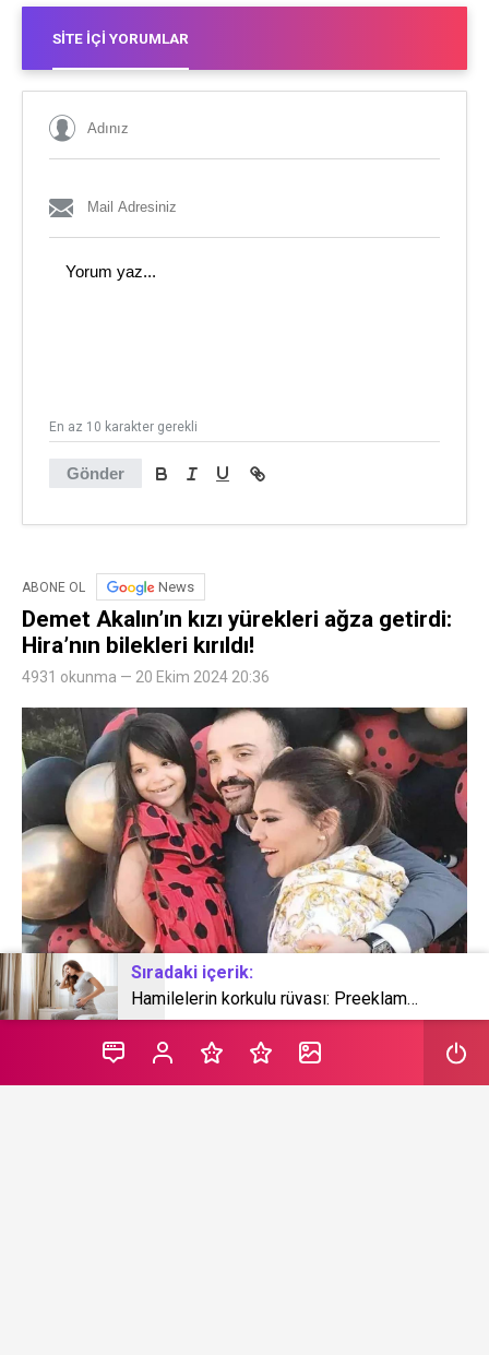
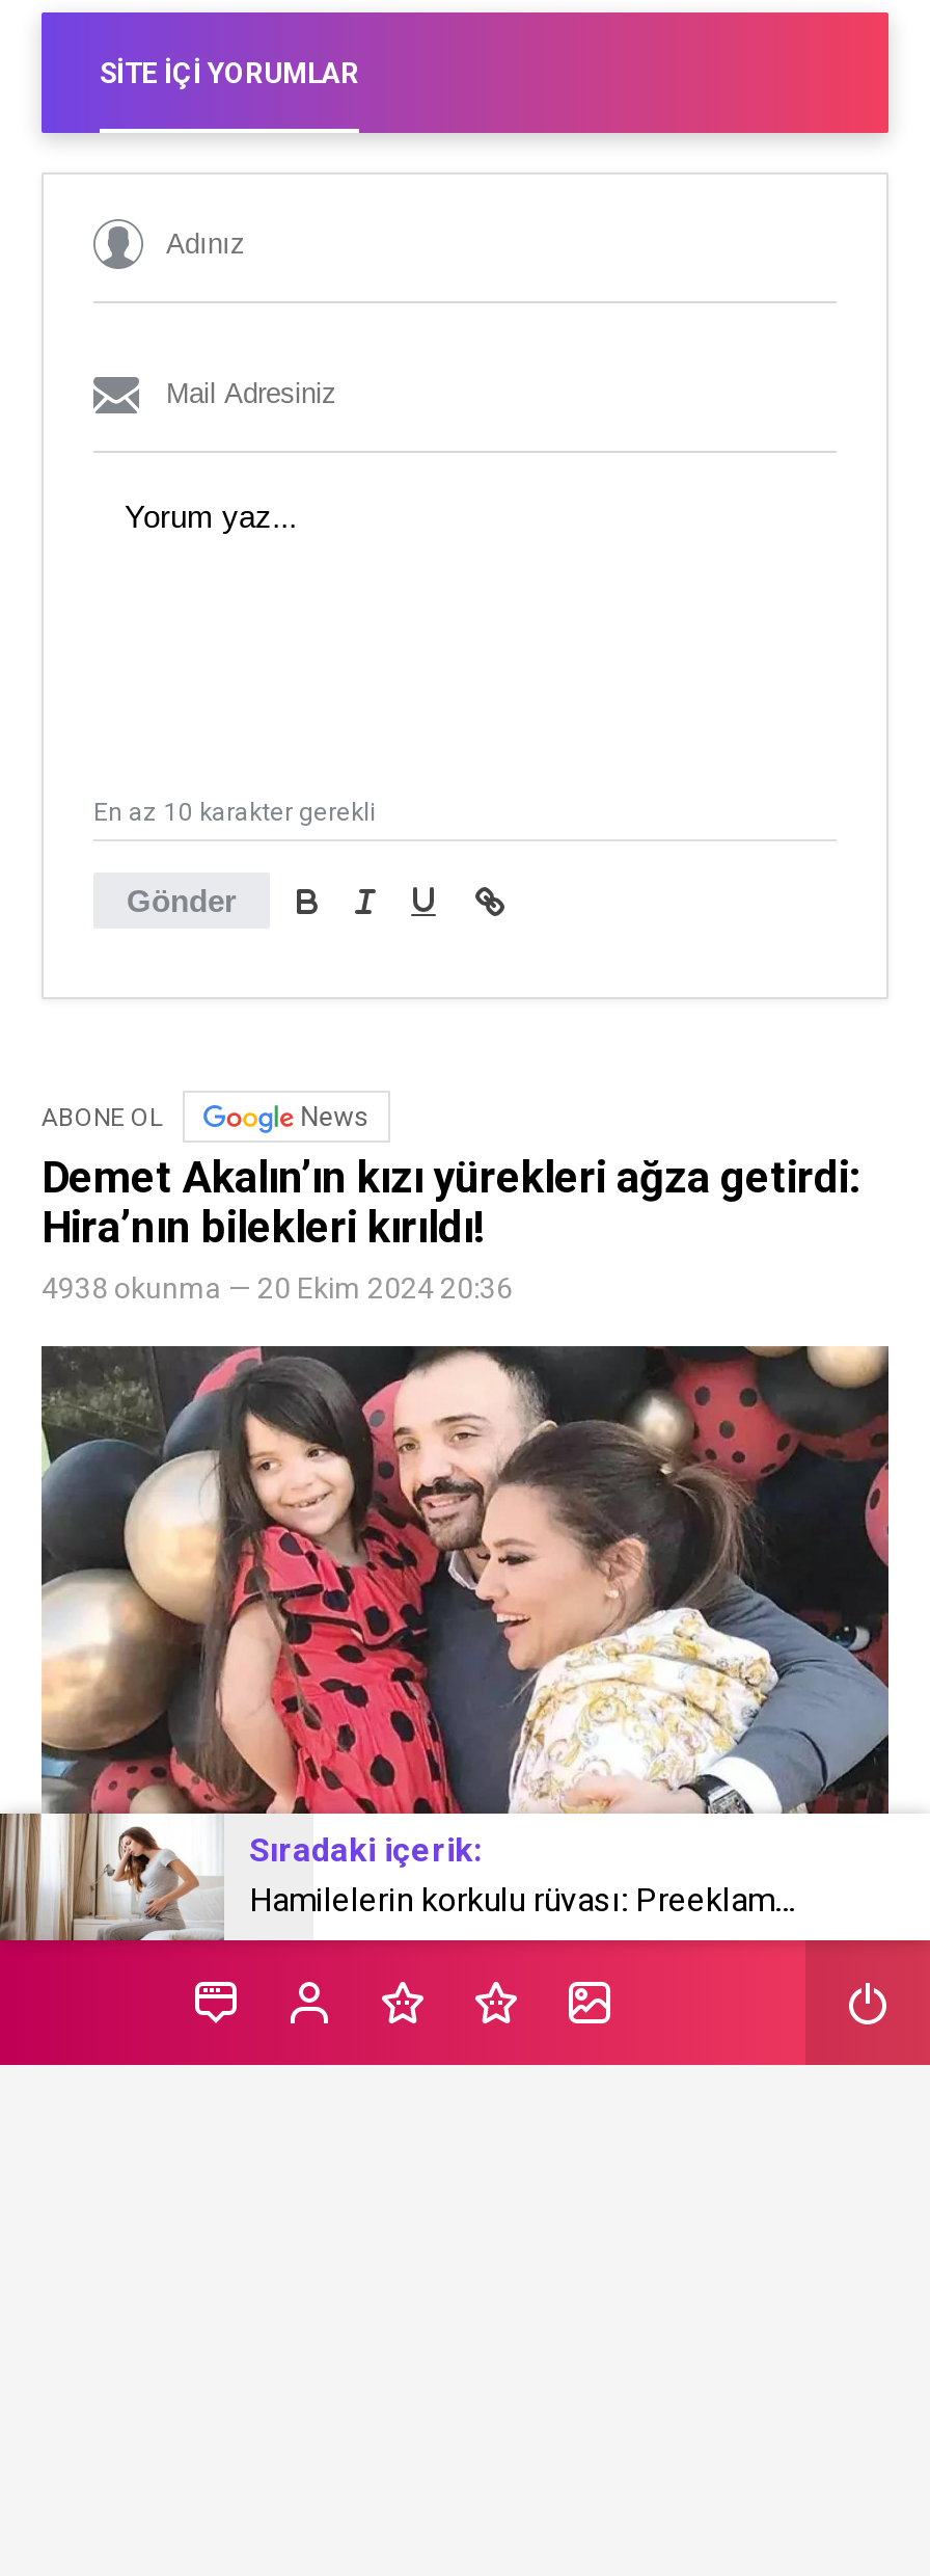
[22,669,270,686] 4931 okunma — 20 Ekim 2024 20:36 -> [42,1272,513,1306] 4938 okunma — 20 Ekim 2024 20:36

